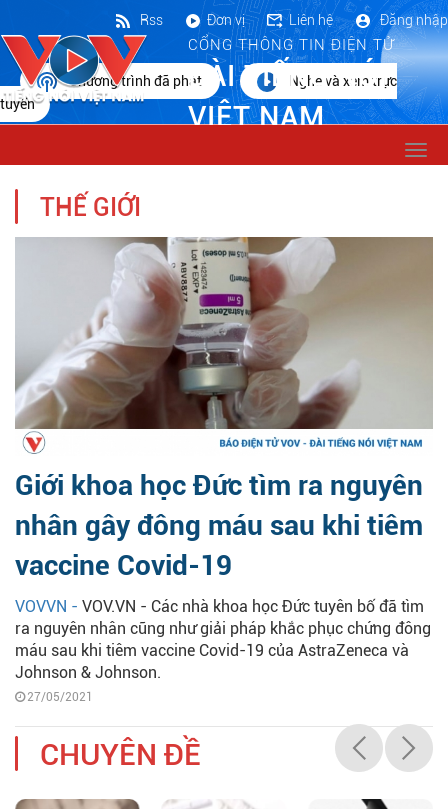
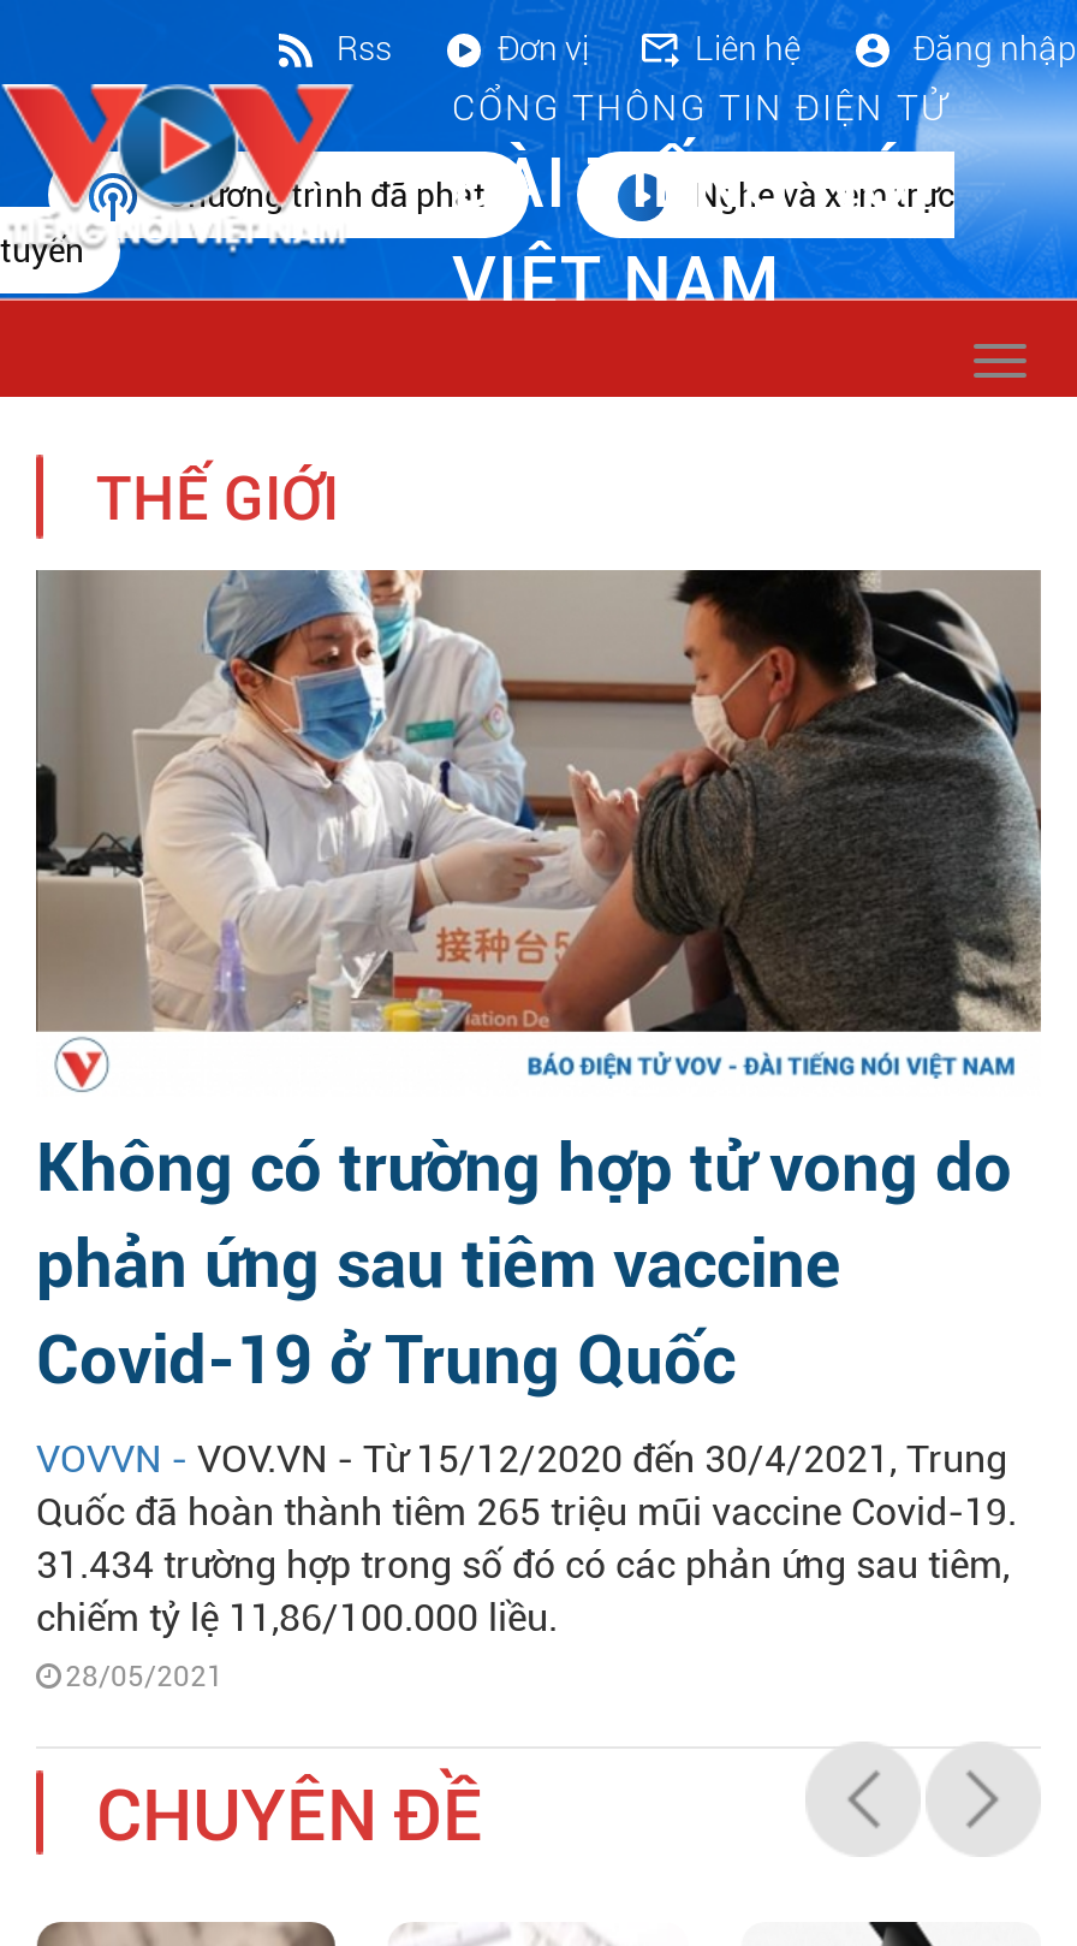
[15,236,432,582] [image] | Giới khoa học Đức tìm ra nguyên | nhân gây đông máu sau khi tiêm | vaccine Covid-19 -> [34,568,1041,1401] [image] | Không có trường hợp tử vong do | phản ứng sau tiêm vaccine | Covid-19 ở Trung Quốc
[15,597,431,704] VOVVN - VOV.VN - Các nhà khoa học Đức tuyên bố đã tìm | ra nguyên nhân cũng như giải pháp khắc phục chứng đông | máu sau khi tiêm vaccine Covid-19 của AstraZeneca và | Johnson & Johnson. | 27/05/2021 -> [36,1437,1017,1694] VOVVN - VOV.VN - Từ 15/12/2020 đến 30/4/2021, Trung | Quốc đã hoàn thành tiêm 265 triệu mũi vaccine Covid-19. | 31.434 trường hợp trong số đó có các phản ứng sau tiêm, | chiếm tỷ lệ 11,86/100.000 liều. | 28/05/2021

